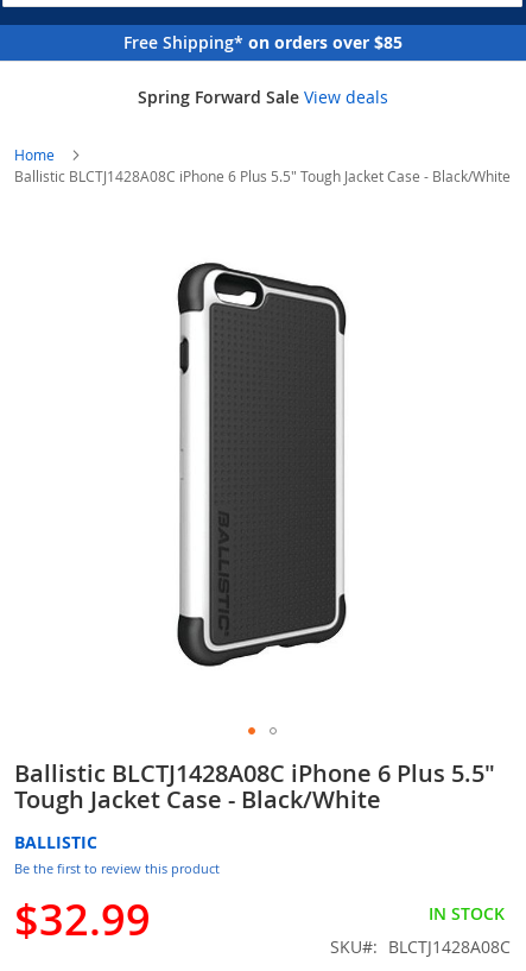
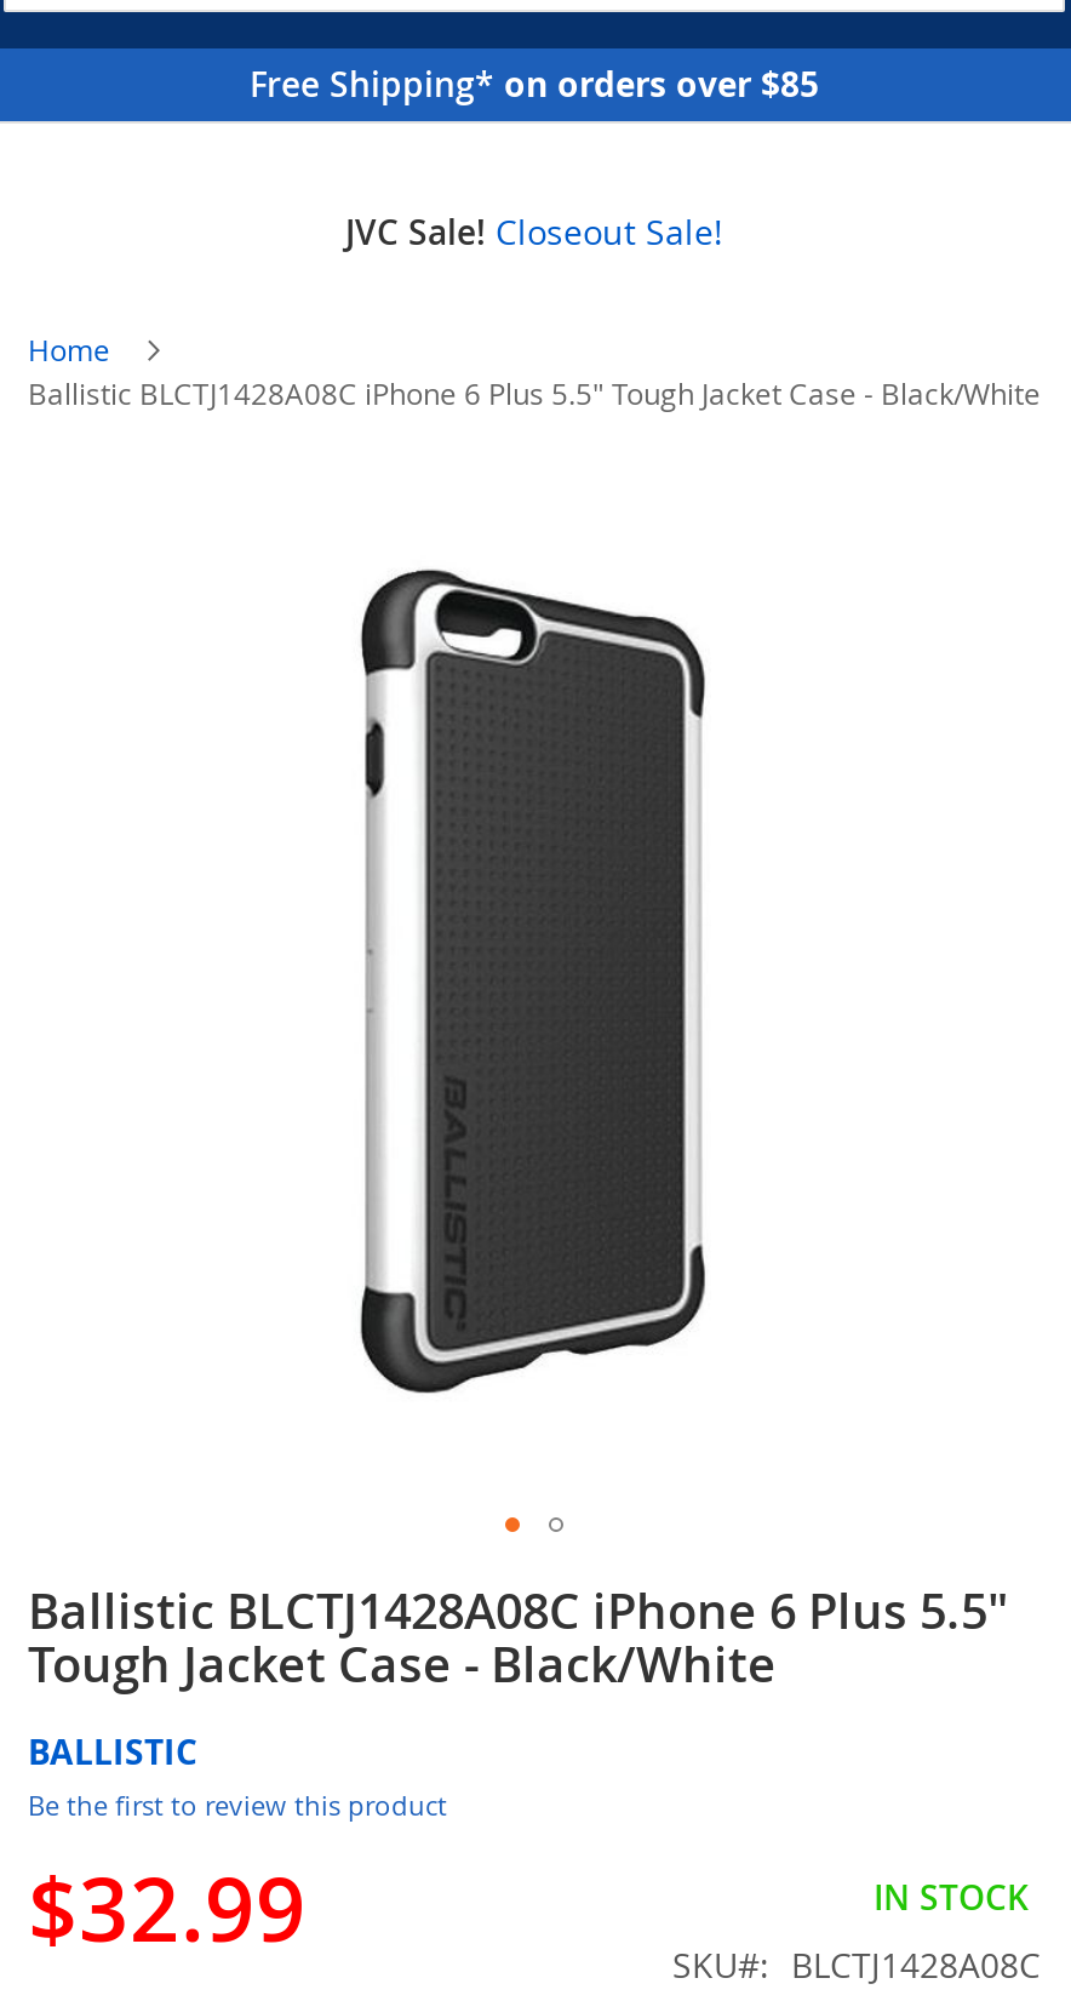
[137,86,388,108] Spring Forward Sale View deals -> [345,209,723,255] JVC Sale! Closeout Sale!

